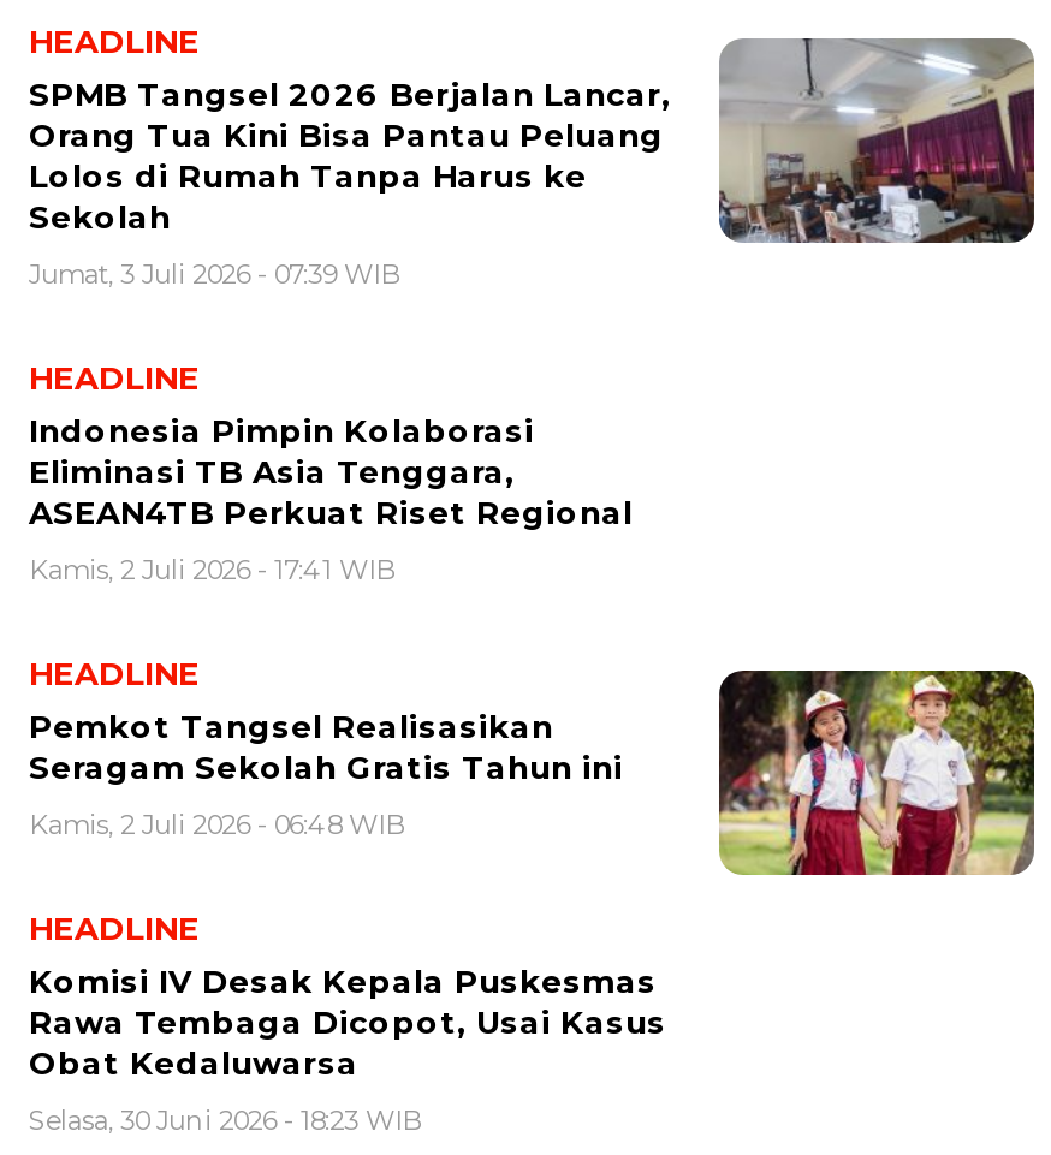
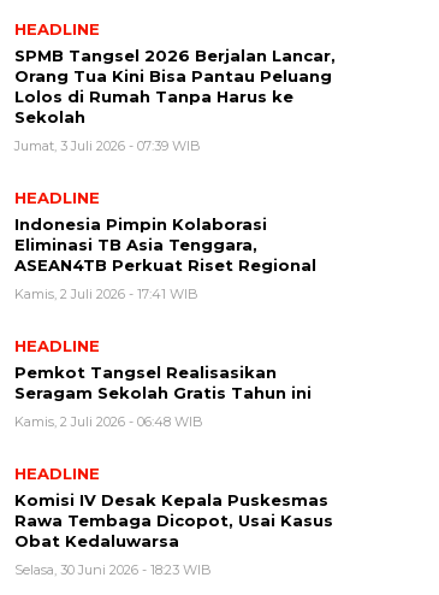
[717,35,1037,246] [image] -> none
[717,667,1037,879] [image] -> none

